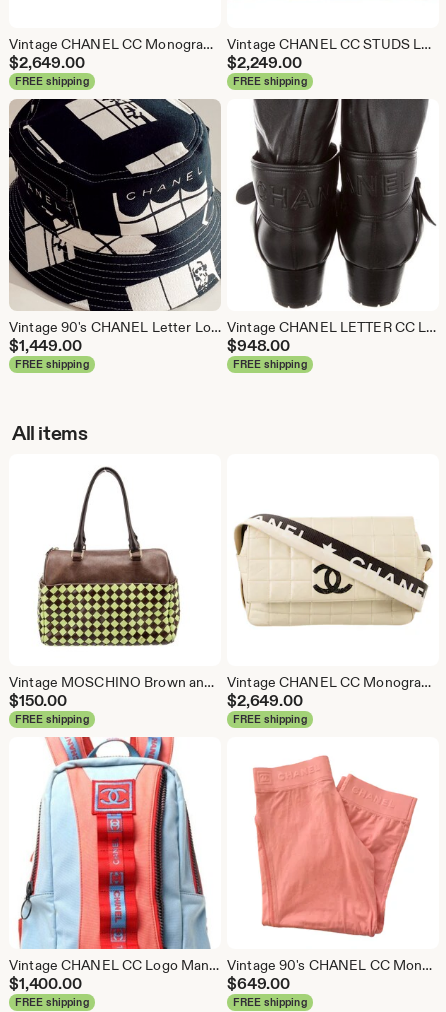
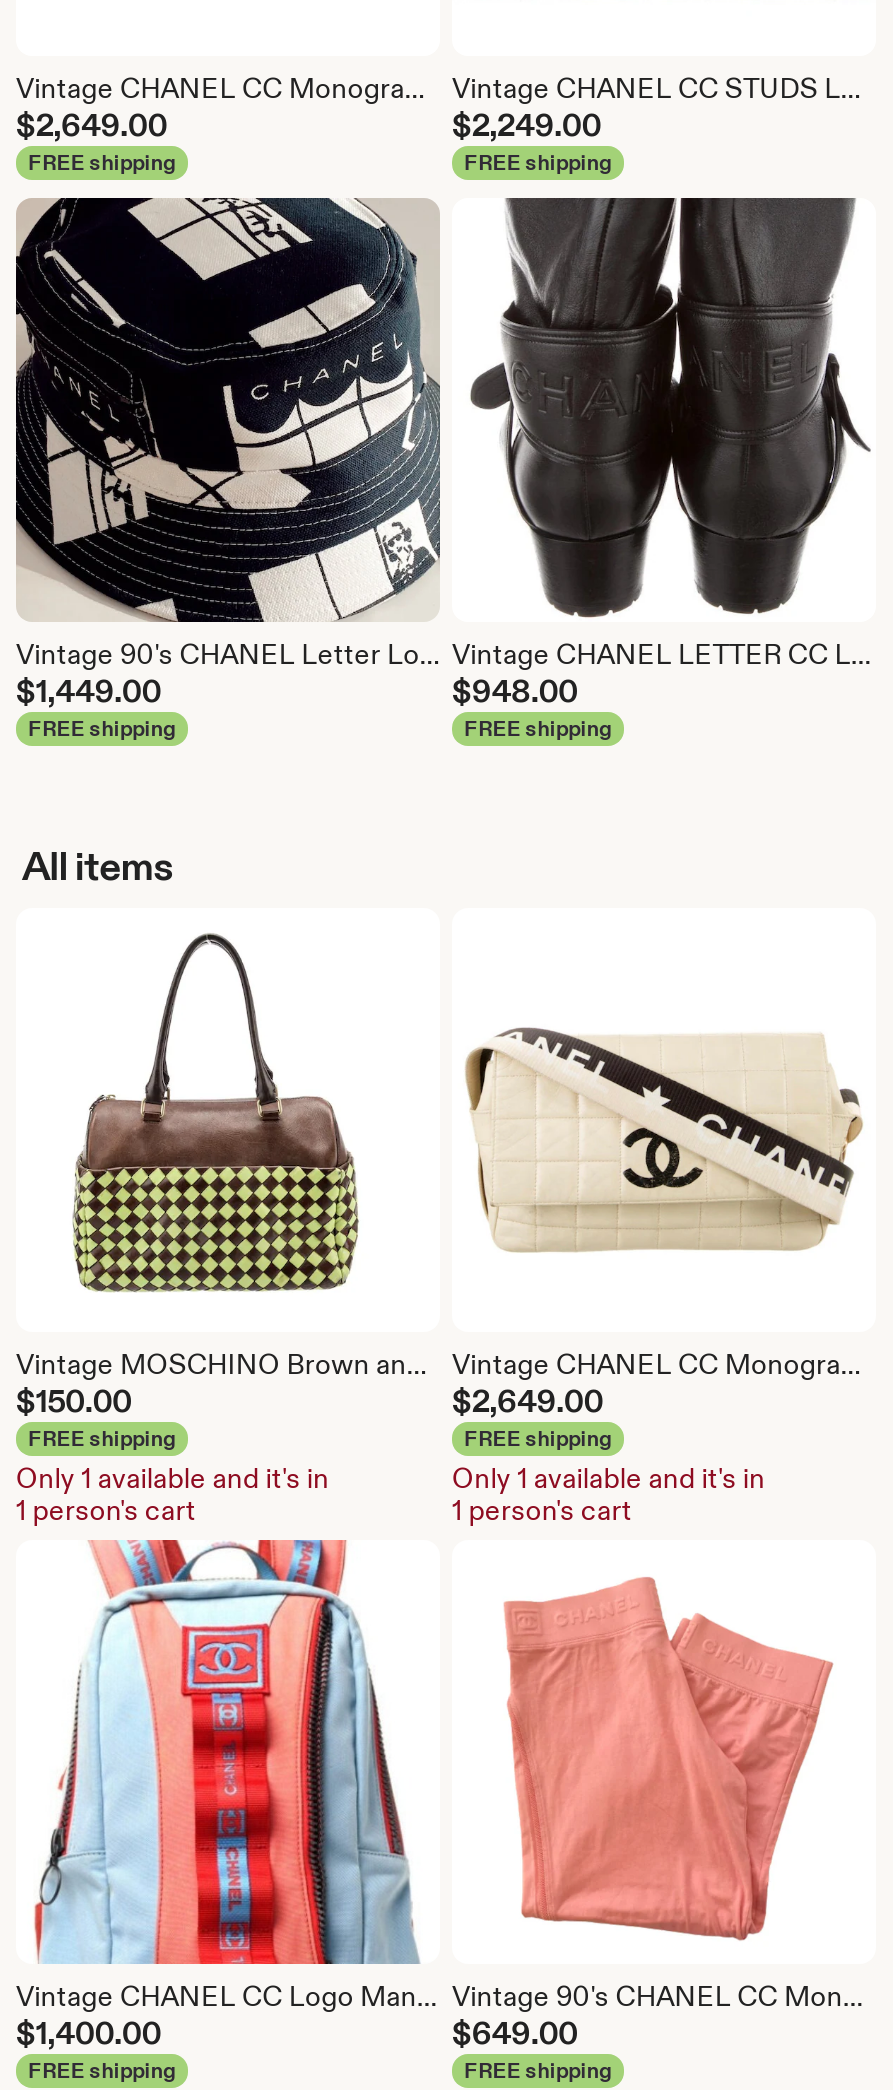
none -> [16,1460,329,1528] Only 1 available and it's in | 1 person's cart
none -> [452,1460,765,1528] Only 1 available and it's in | 1 person's cart

